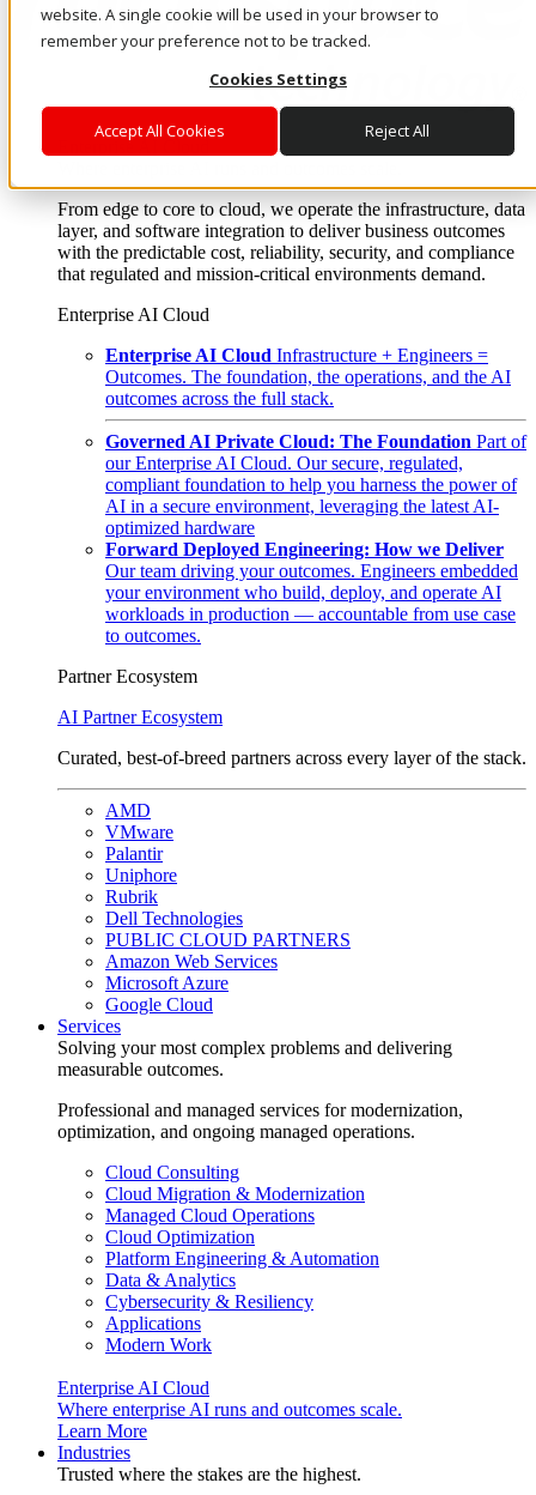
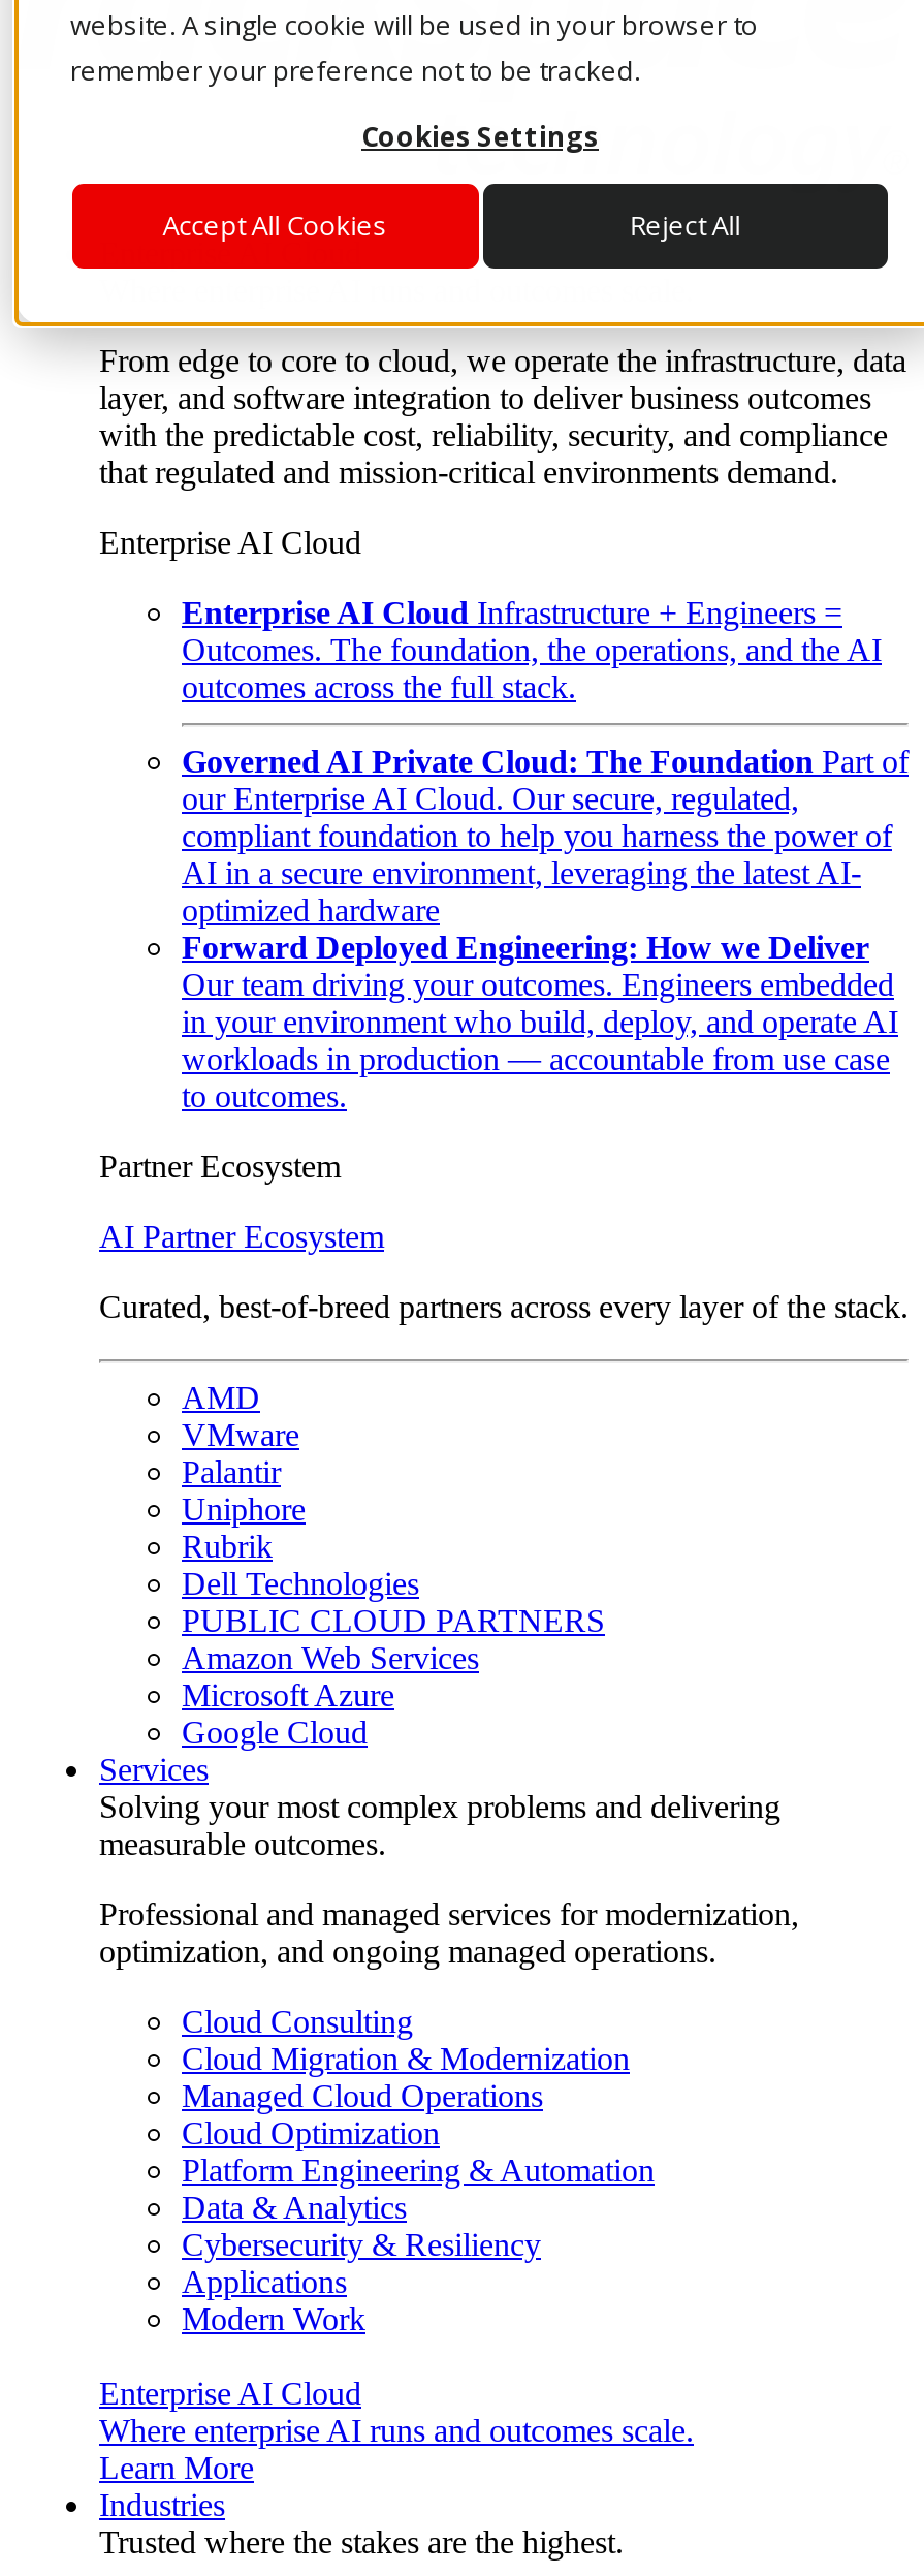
[105,582,501,603] your environment who build, deploy, and operate AI -> [182,1004,898,1039] in your environment who build, deploy, and operate AI

